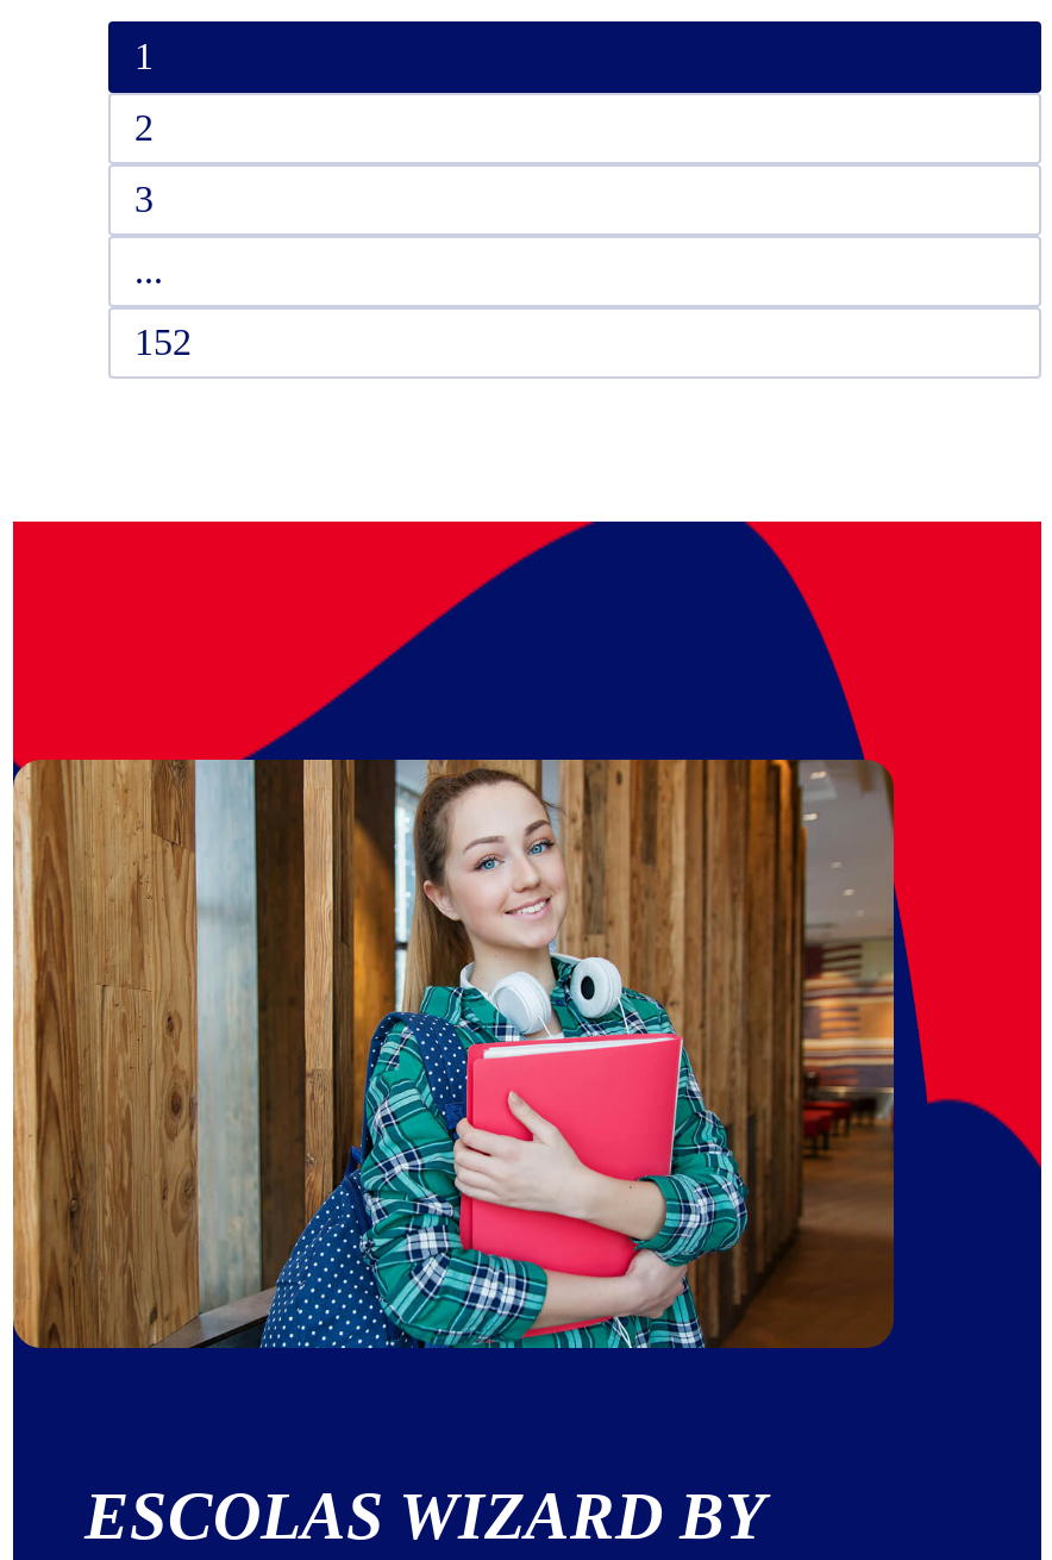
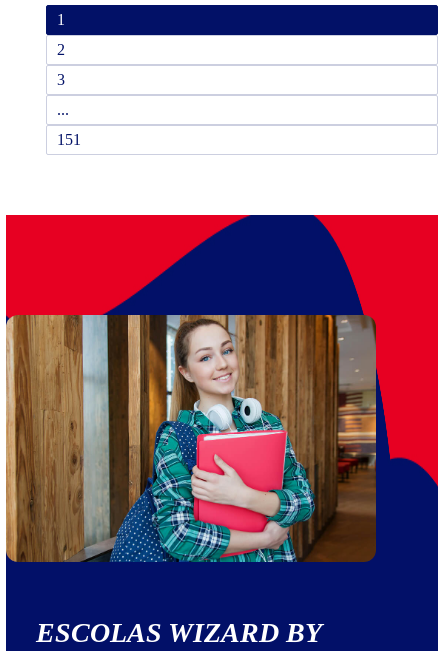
[134,321,192,361] 152 -> [57,131,81,148] 151

